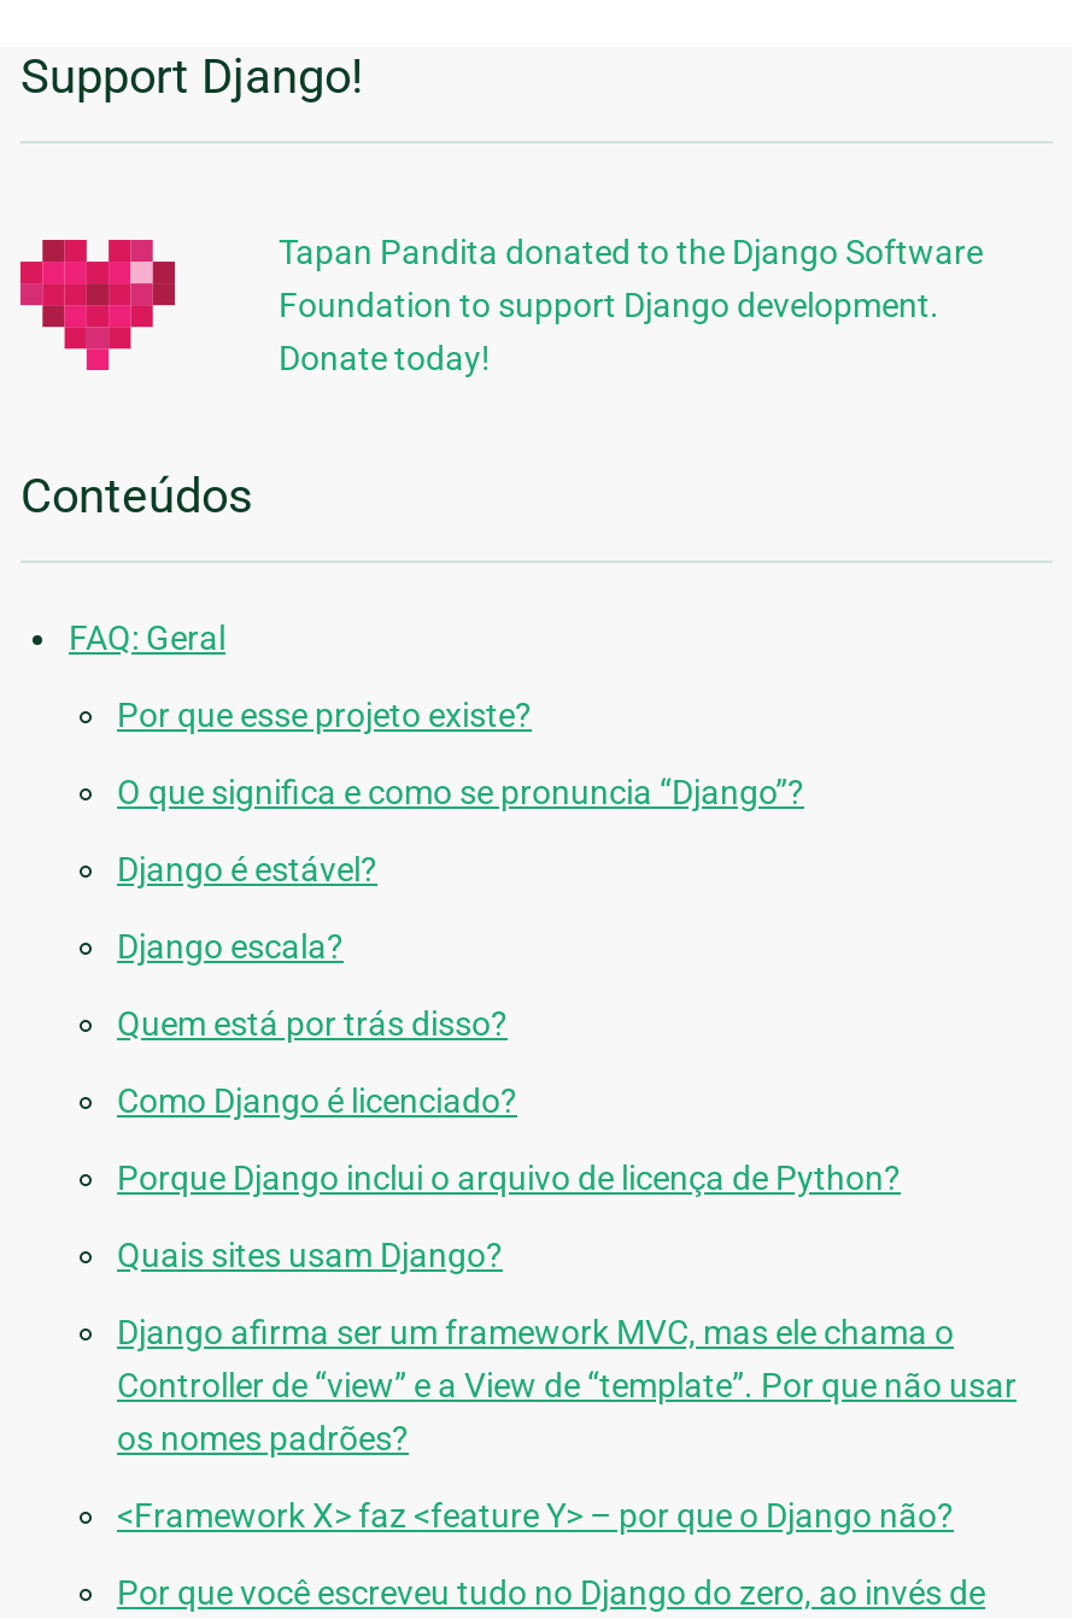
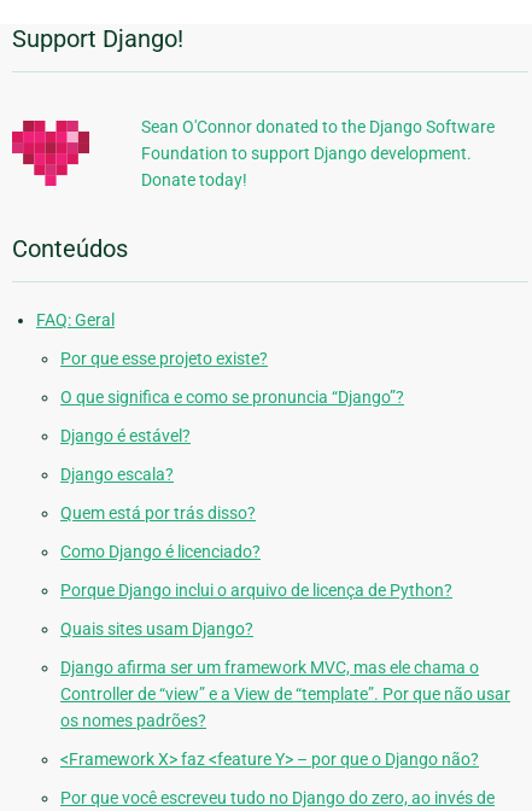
[279,231,983,270] Tapan Pandita donated to the Django Software -> [141,116,495,136] Sean O'Connor donated to the Django Software

